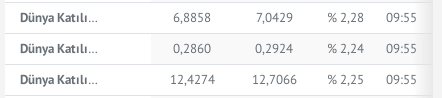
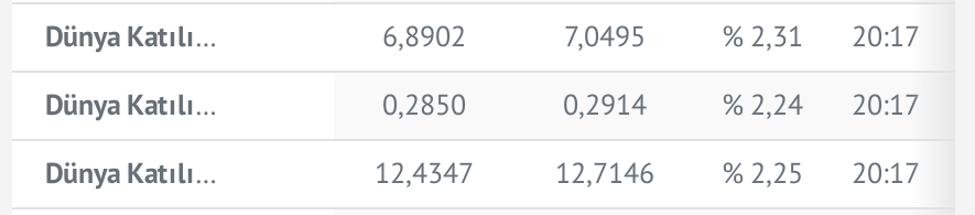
[173,9,211,26] 6,8858 -> [382,18,466,55] 6,8902
[255,9,292,26] 7,0429 -> [564,18,646,55] 7,0495
[327,9,364,26] % 2,28 -> [722,18,803,55] % 2,31
[386,9,417,26] 09:55 -> [852,18,920,55] 20:17
[173,40,211,57] 0,2860 -> [382,86,466,123] 0,2850
[255,40,293,57] 0,2924 -> [563,86,647,123] 0,2914
[386,40,417,57] 09:55 -> [852,86,920,123] 20:17
[169,71,214,88] 12,4274 -> [375,154,474,192] 12,4347
[251,71,296,88] 12,7066 -> [555,154,654,192] 12,7146
[386,71,417,88] 09:55 -> [852,154,920,192] 20:17

